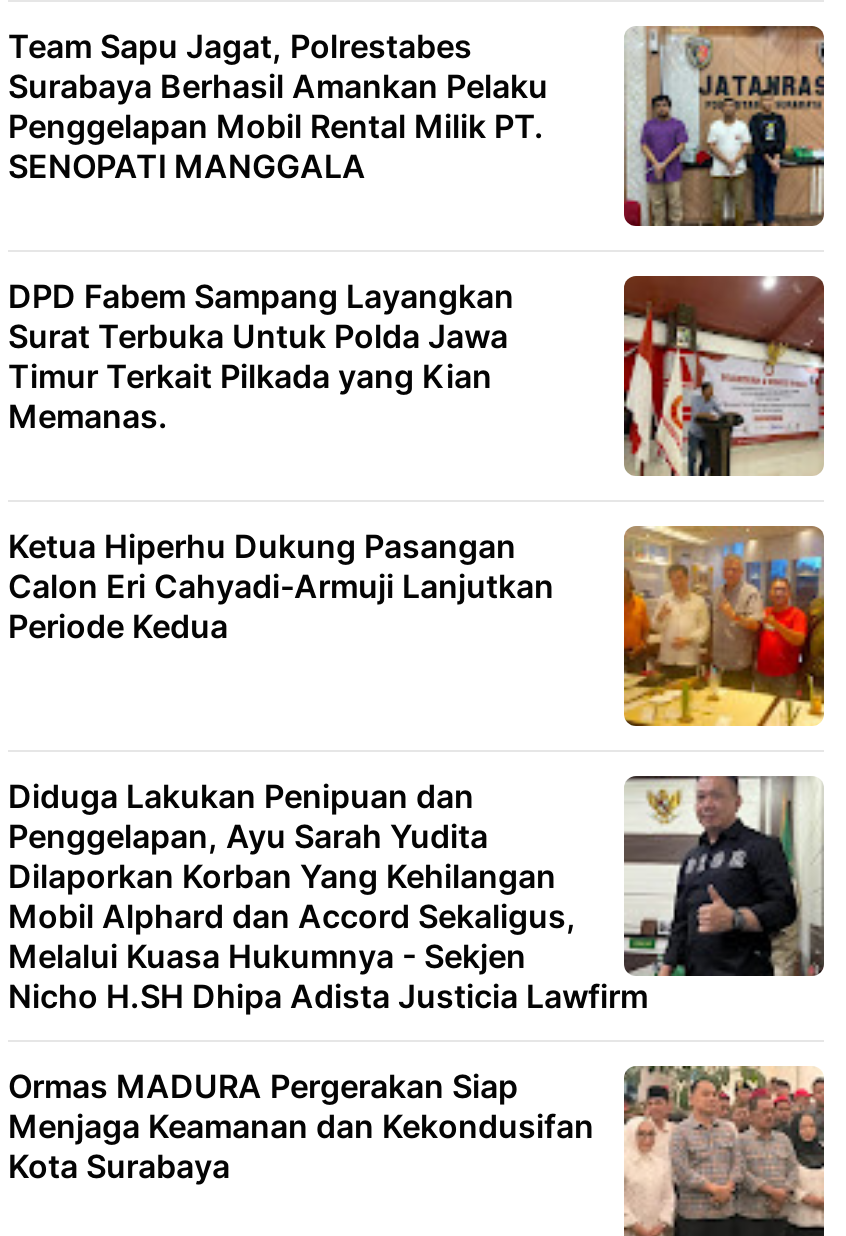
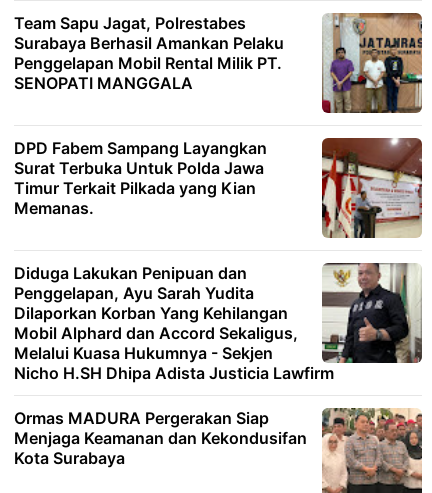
[8,524,824,728] [image] | Ketua Hiperhu Dukung Pasangan | Calon Eri Cahyadi-Armuji Lanjutkan | Periode Kedua -> none

